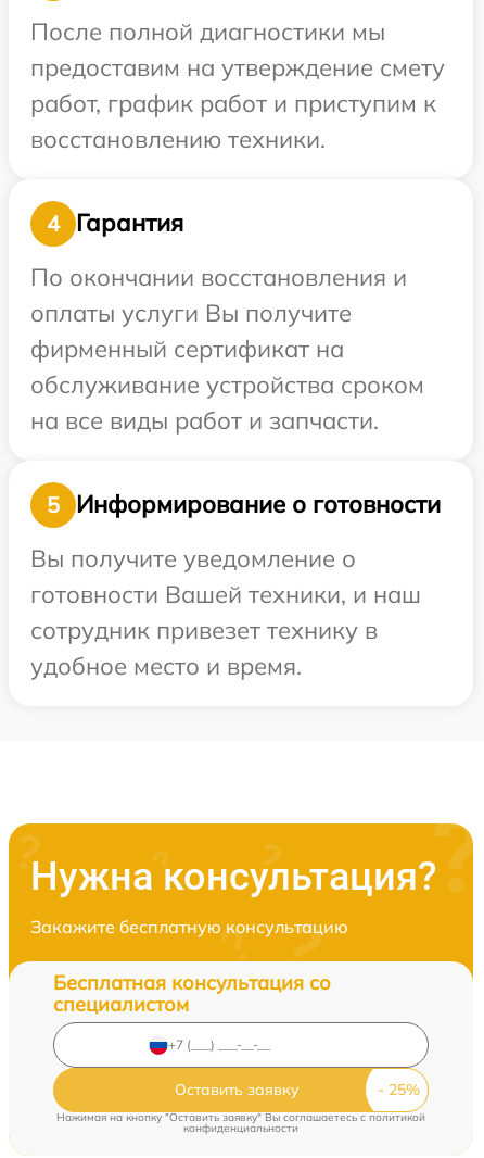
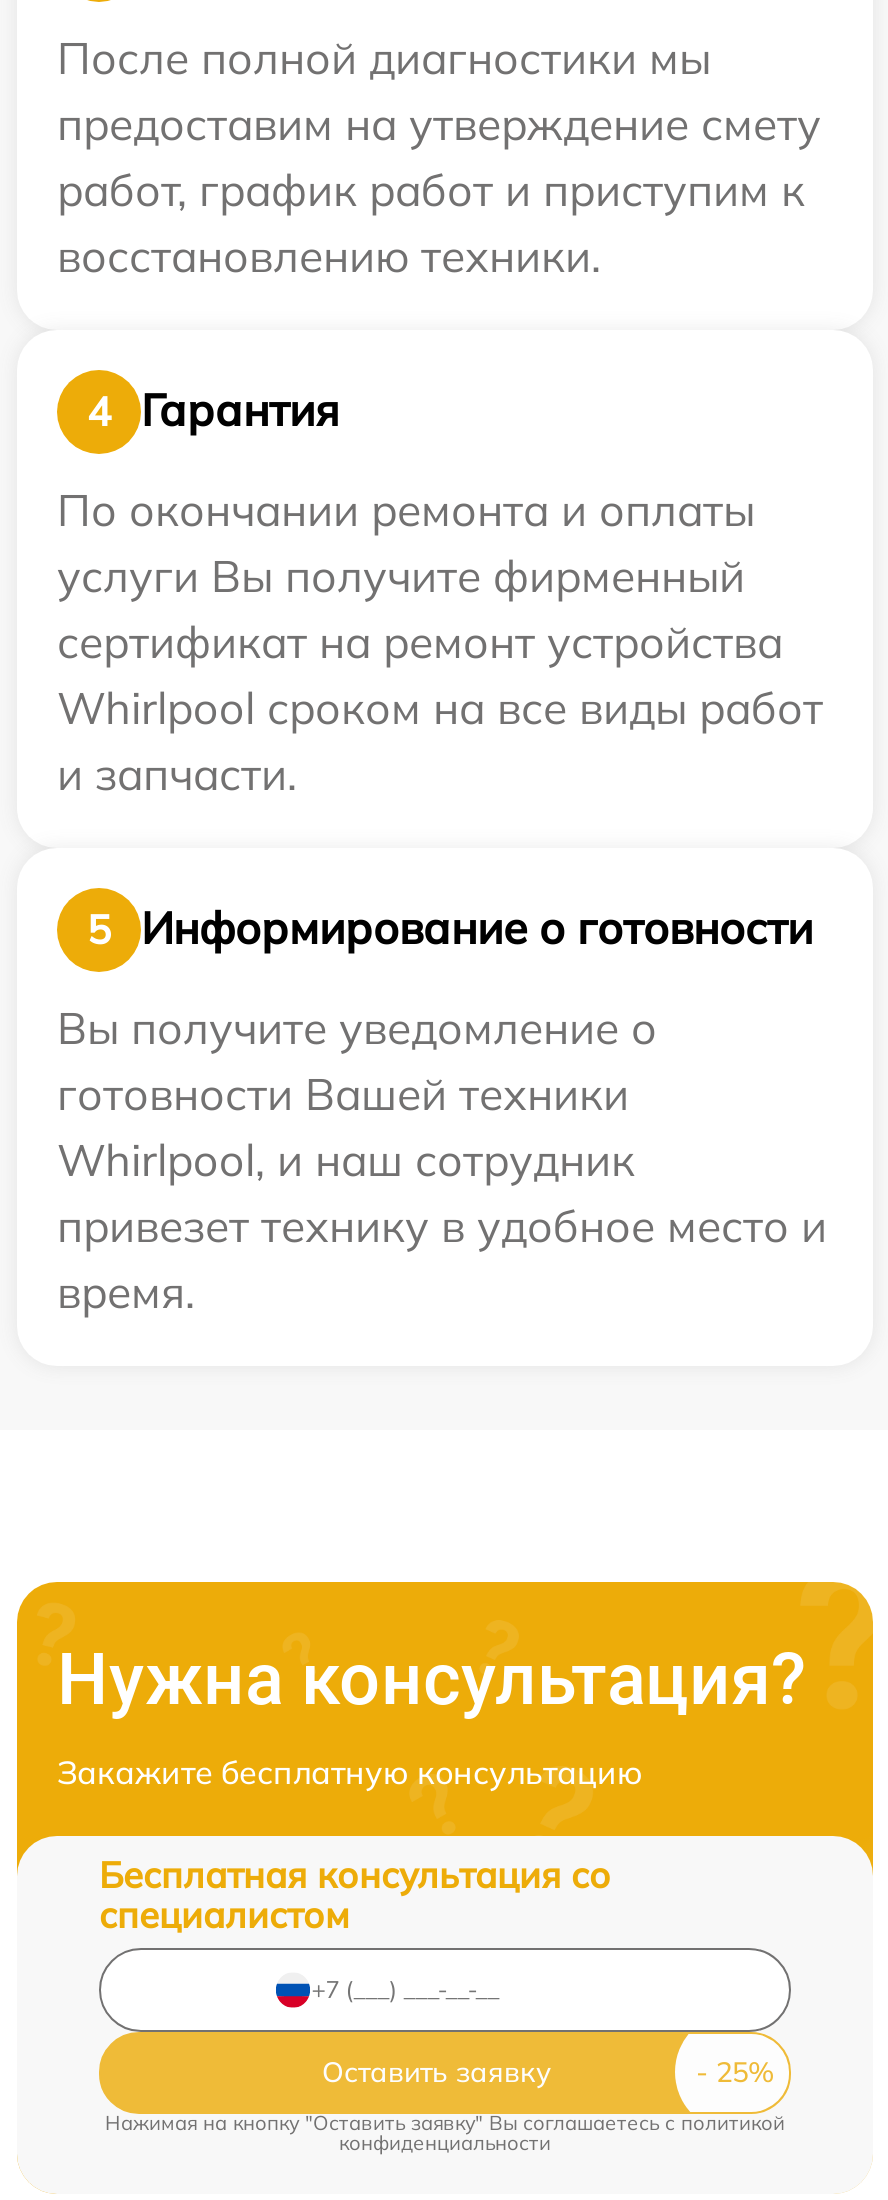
[30,262,424,435] По окончании восстановления и | оплаты услуги Вы получите | фирменный сертификат на | обслуживание устройства сроком | на все виды работ и запчасти. -> [57,482,823,802] По окончании ремонта и оплаты | услуги Вы получите фирменный | сертификат на ремонт устройства | Whirlpool сроком на все виды работ | и запчасти.
[30,579,421,681] готовности Вашей техники, и наш | сотрудник привезет технику в | удобное место и время. -> [57,1066,827,1320] готовности Вашей техники | Whirlpool, и наш сотрудник | привезет технику в удобное место и | время.

